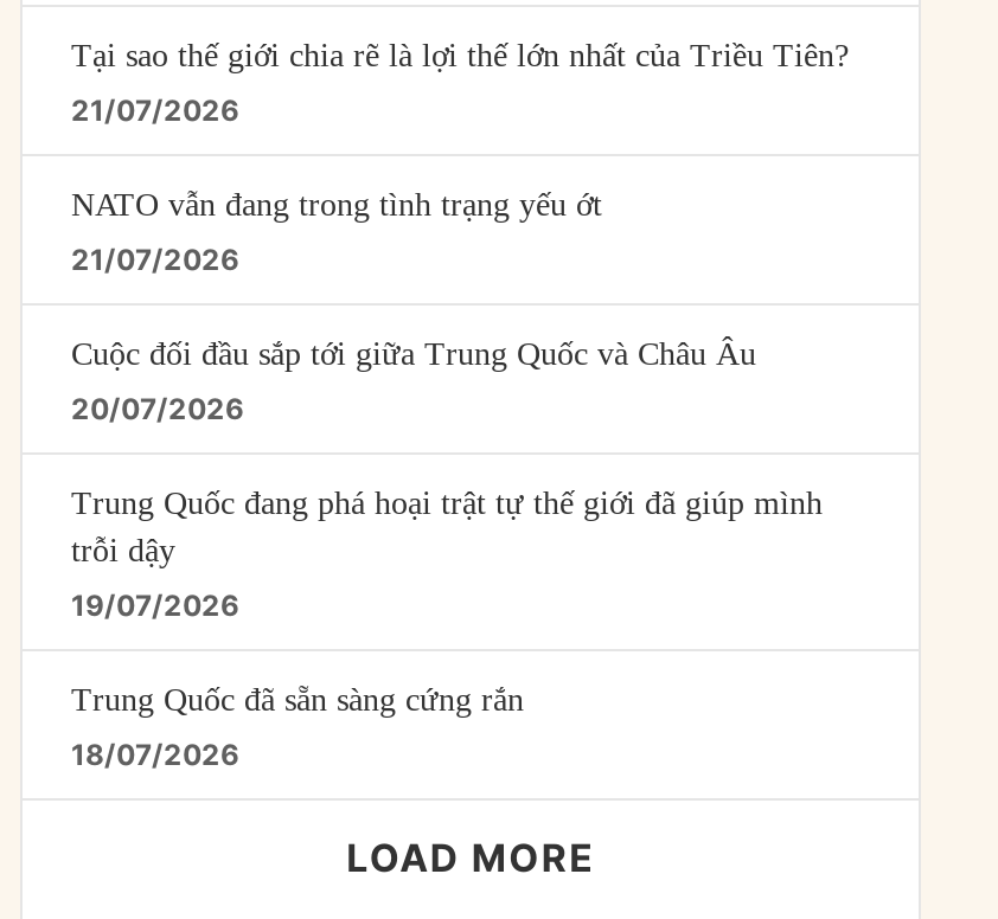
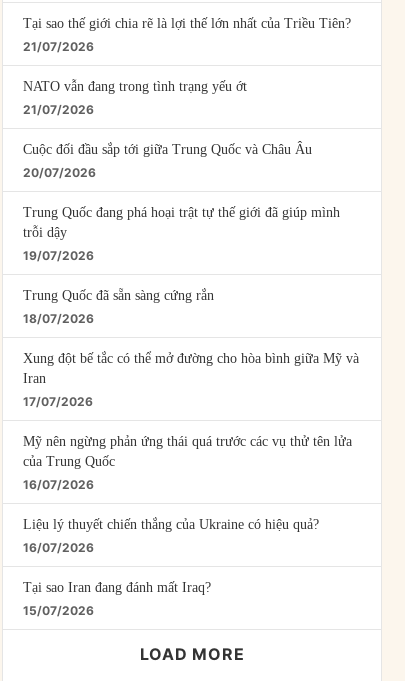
none -> [23,351,359,618] Xung đột bế tắc có thể mở đường cho hòa bình giữa Mỹ và | Iran | 17/07/2026 | Mỹ nên ngừng phản ứng thái quá trước các vụ thử tên lửa | của Trung Quốc | 16/07/2026 | Liệu lý thuyết chiến thắng của Ukraine có hiệu quả? | 16/07/2026 | Tại sao Iran đang đánh mất Iraq? | 15/07/2026

